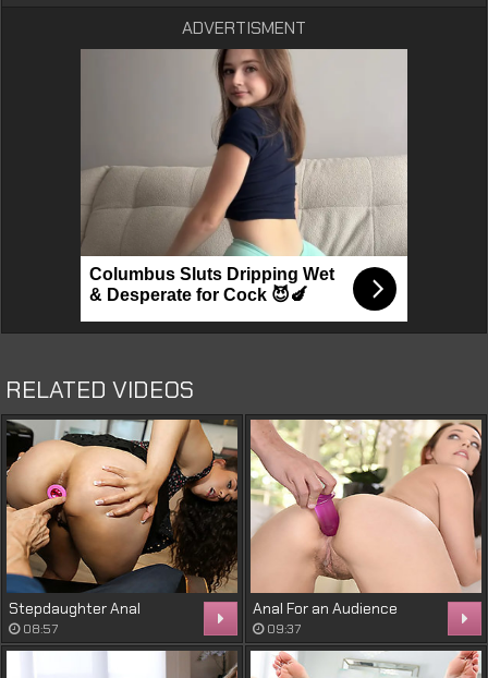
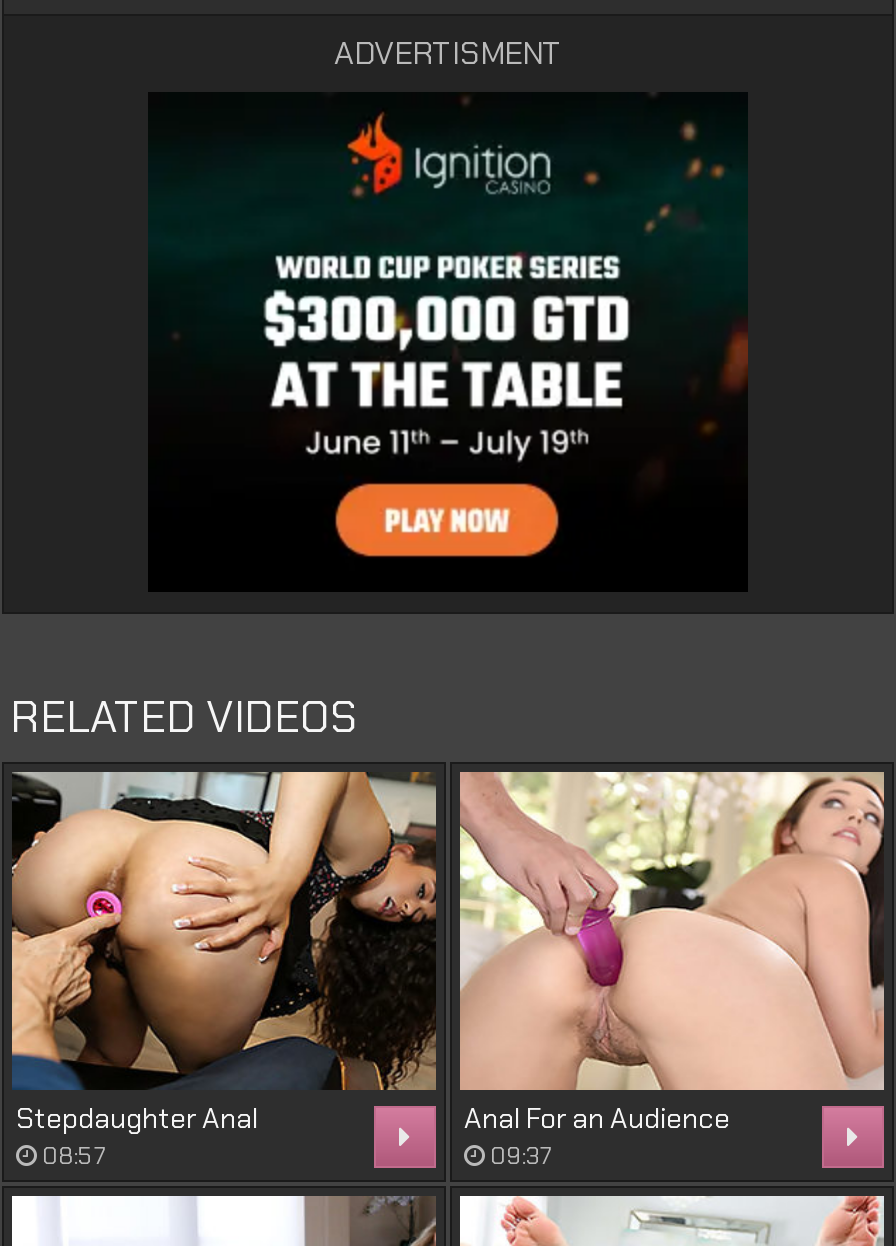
[80,48,408,323] [image] -> [148,92,748,592] [image]

